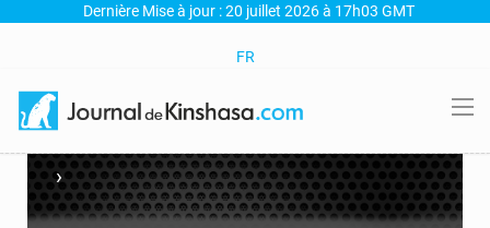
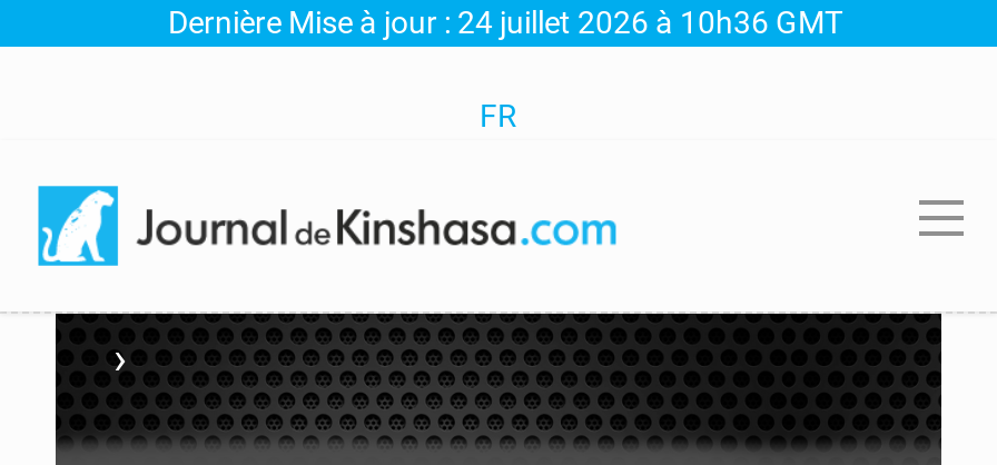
[79,2,414,20] Dernière Mise à jour : 20 juillet 2026 à 17h03 GMT -> [161,4,842,40] Dernière Mise à jour : 24 juillet 2026 à 10h36 GMT

